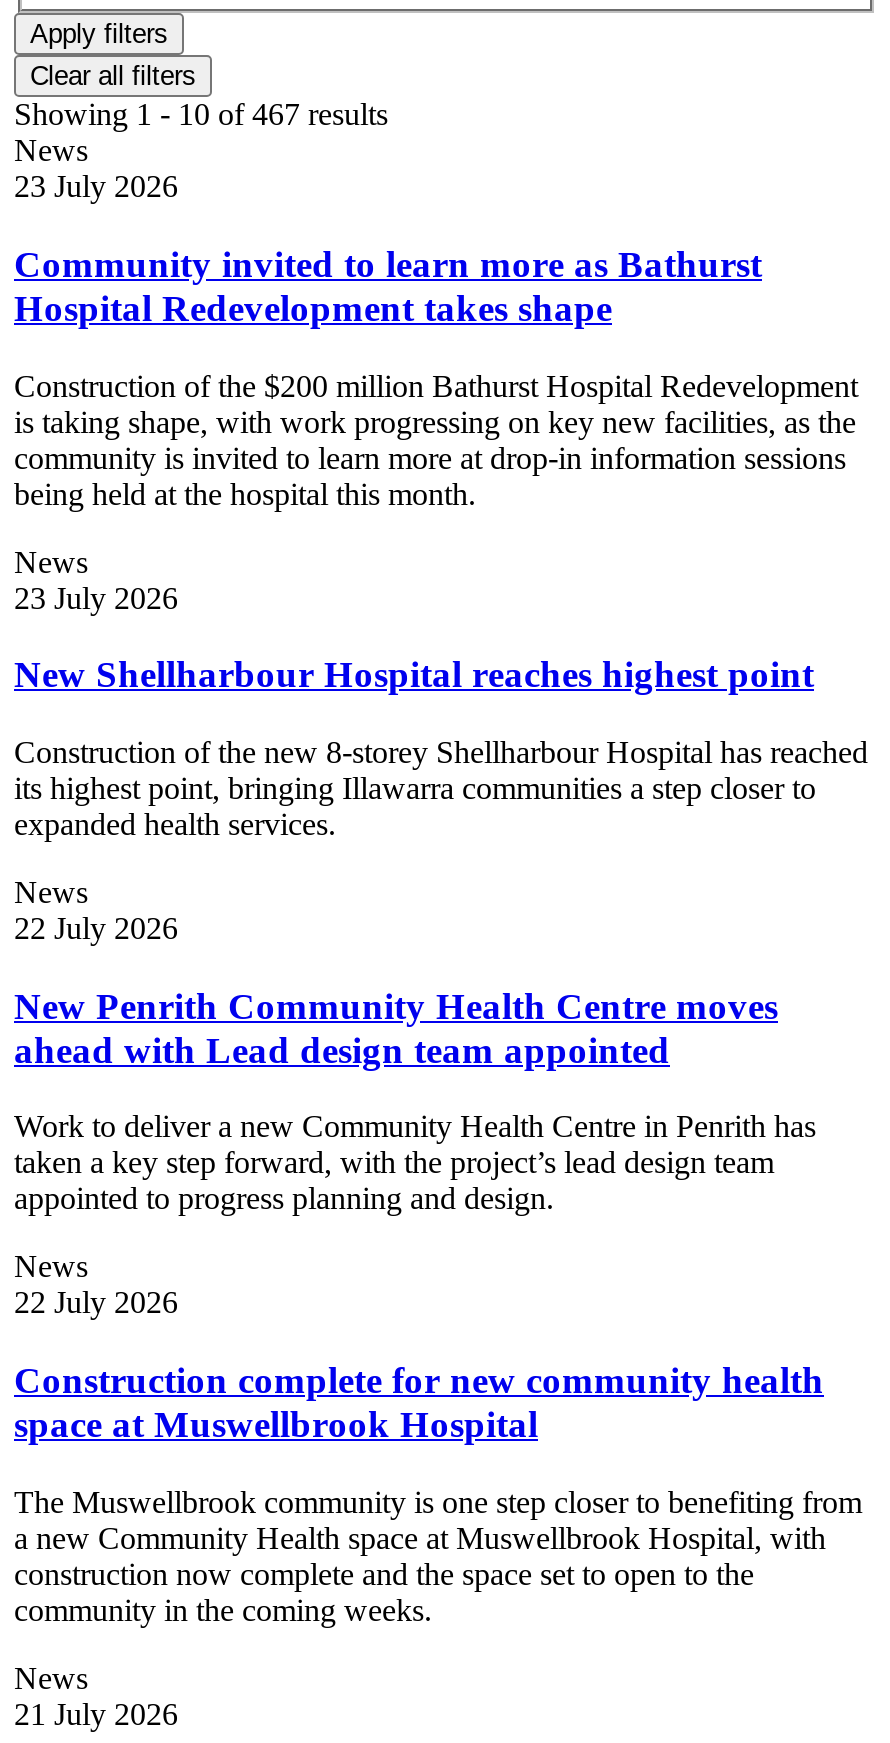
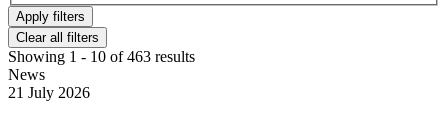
[14,97,868,1627] Showing 1 - 10 of 467 results | News | 23 July 2026 | Community invited to learn more as Bathurst | Hospital Redevelopment takes shape | Construction of the $200 million Bathurst Hospital Redevelopment | is taking shape, with work progressing on key new facilities, as the | community is invited to learn more at drop-in information sessions | being held at the hospital this month. | News | 23 July 2026 | New Shellharbour Hospital reaches highest point | Construction of the new 8-storey Shellharbour Hospital has reached | its highest point, bringing Illawarra communities a step closer to | expanded health services. | News | 22 July 2026 | New Penrith Community Health Centre moves | ahead with Lead design team appointed | Work to deliver a new Community Health Centre in Penrith has | taken a key step forward, with the project’s lead design team | appointed to progress planning and design. | News | 22 July 2026 | Construction complete for new community health | space at Muswellbrook Hospital | The Muswellbrook community is one step closer to benefiting from | a new Community Health space at Muswellbrook Hospital, with | construction now complete and the space set to open to the | community in the coming weeks. -> [8,48,195,65] Showing 1 - 10 of 463 results

